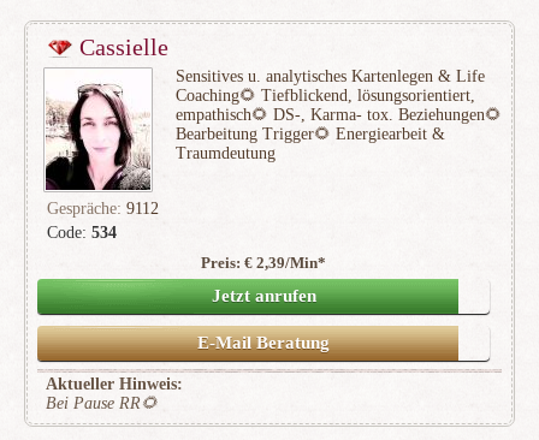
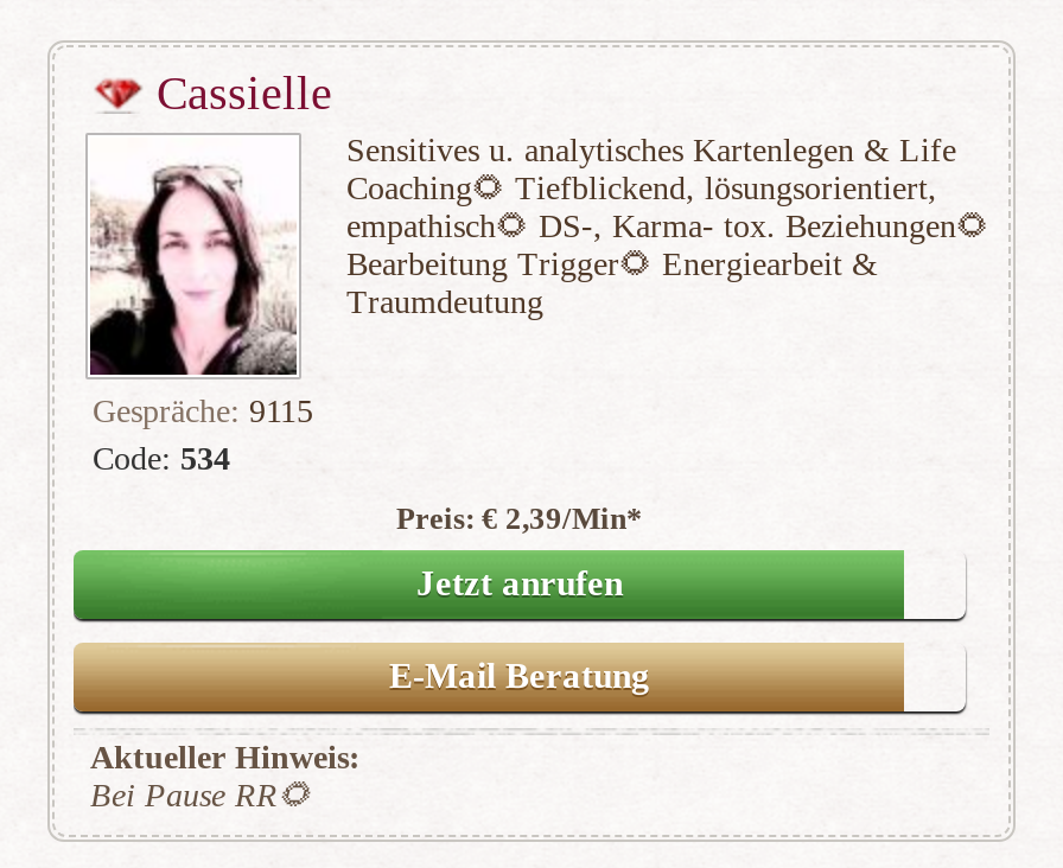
[47,200,159,218] Gespräche: 9112 -> [93,394,313,429] Gespräche: 9115

